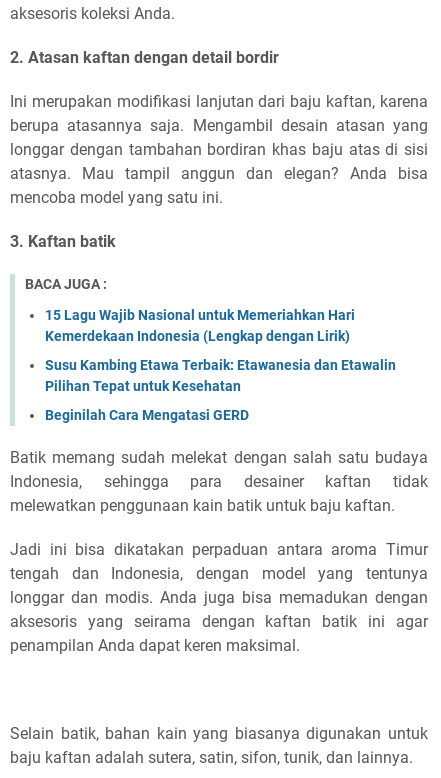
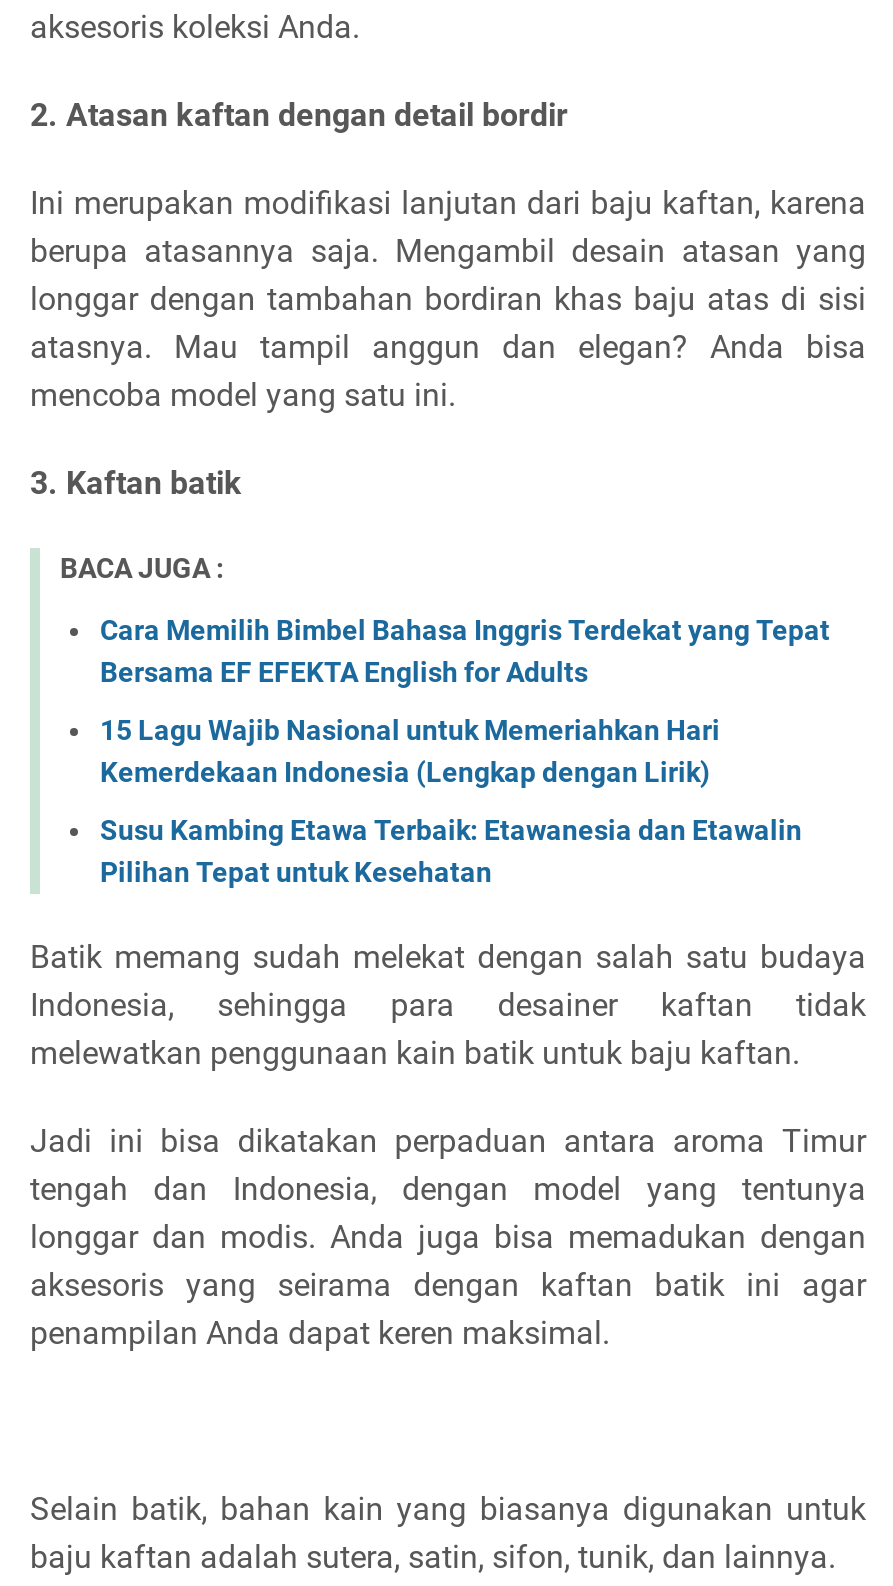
none -> [100,613,830,687] Cara Memilih Bimbel Bahasa Inggris Terdekat yang Tepat | Bersama EF EFEKTA English for Adults
moved [45,307,396,394] -> [100,713,802,887]: 15 Lagu Wajib Nasional untuk Memeriahkan Hari | Kemerdekaan Indonesia (Lengkap dengan Lirik) | Susu Kambing Etawa Terbaik: Etawanesia dan Etawalin | Pilihan Tepat untuk Kesehatan
[45,407,249,423] Beginilah Cara Mengatasi GERD -> none

